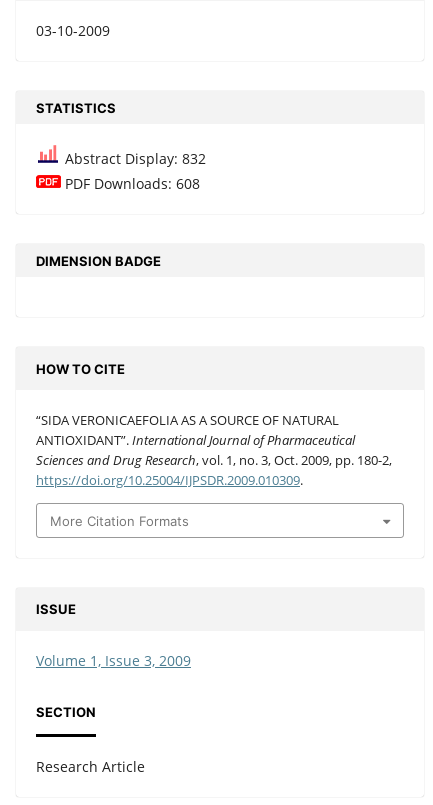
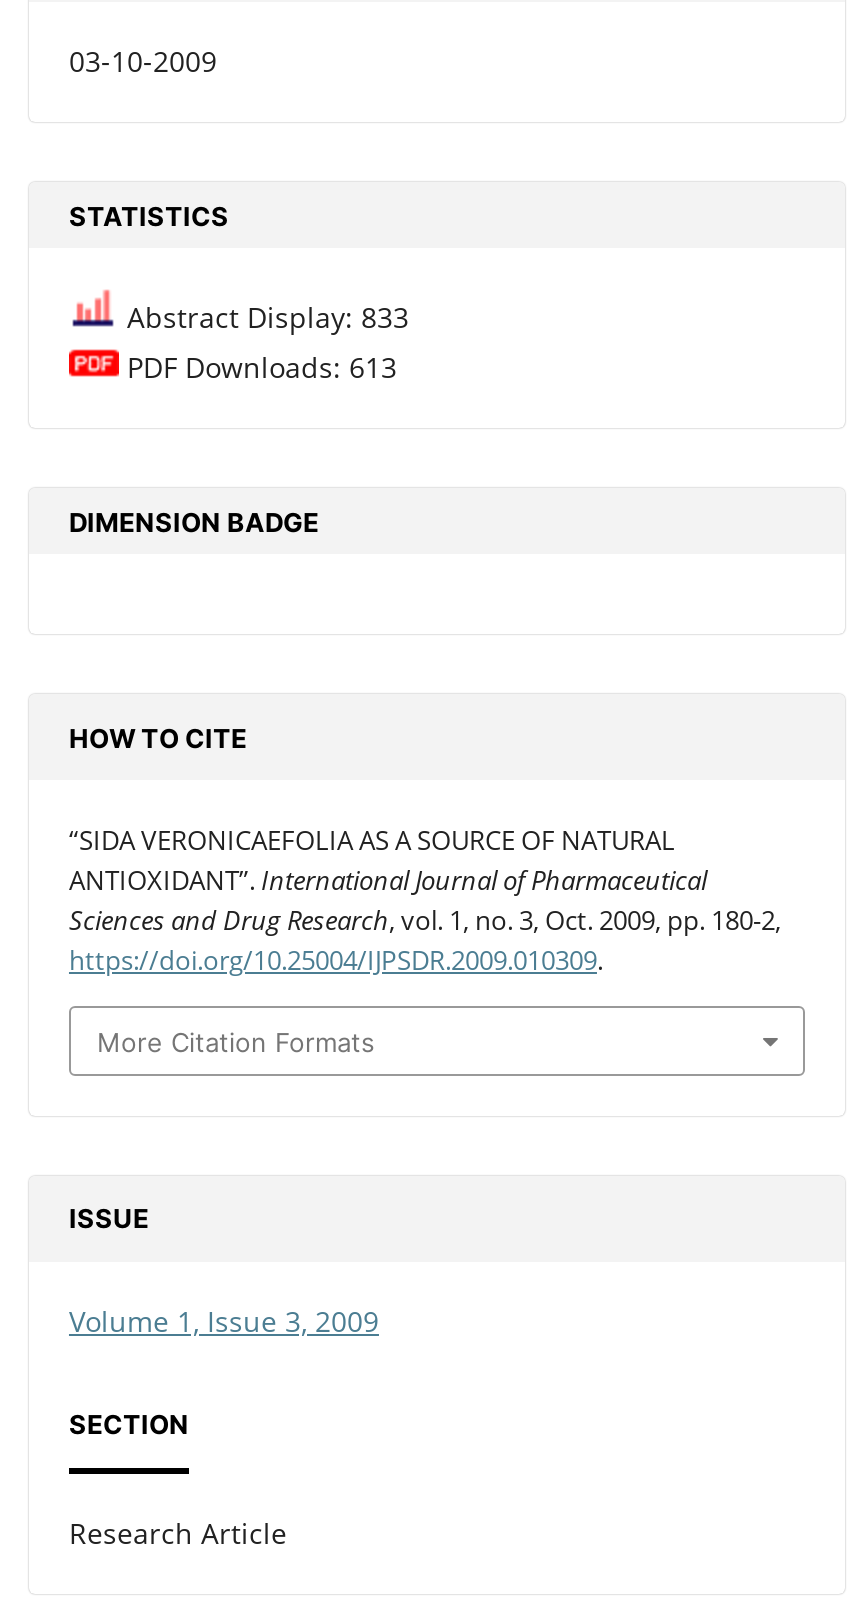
[61,149,206,168] Abstract Display: 832 -> [119,298,409,336] Abstract Display: 833
[61,174,200,193] PDF Downloads: 608 -> [119,348,397,386] PDF Downloads: 613

